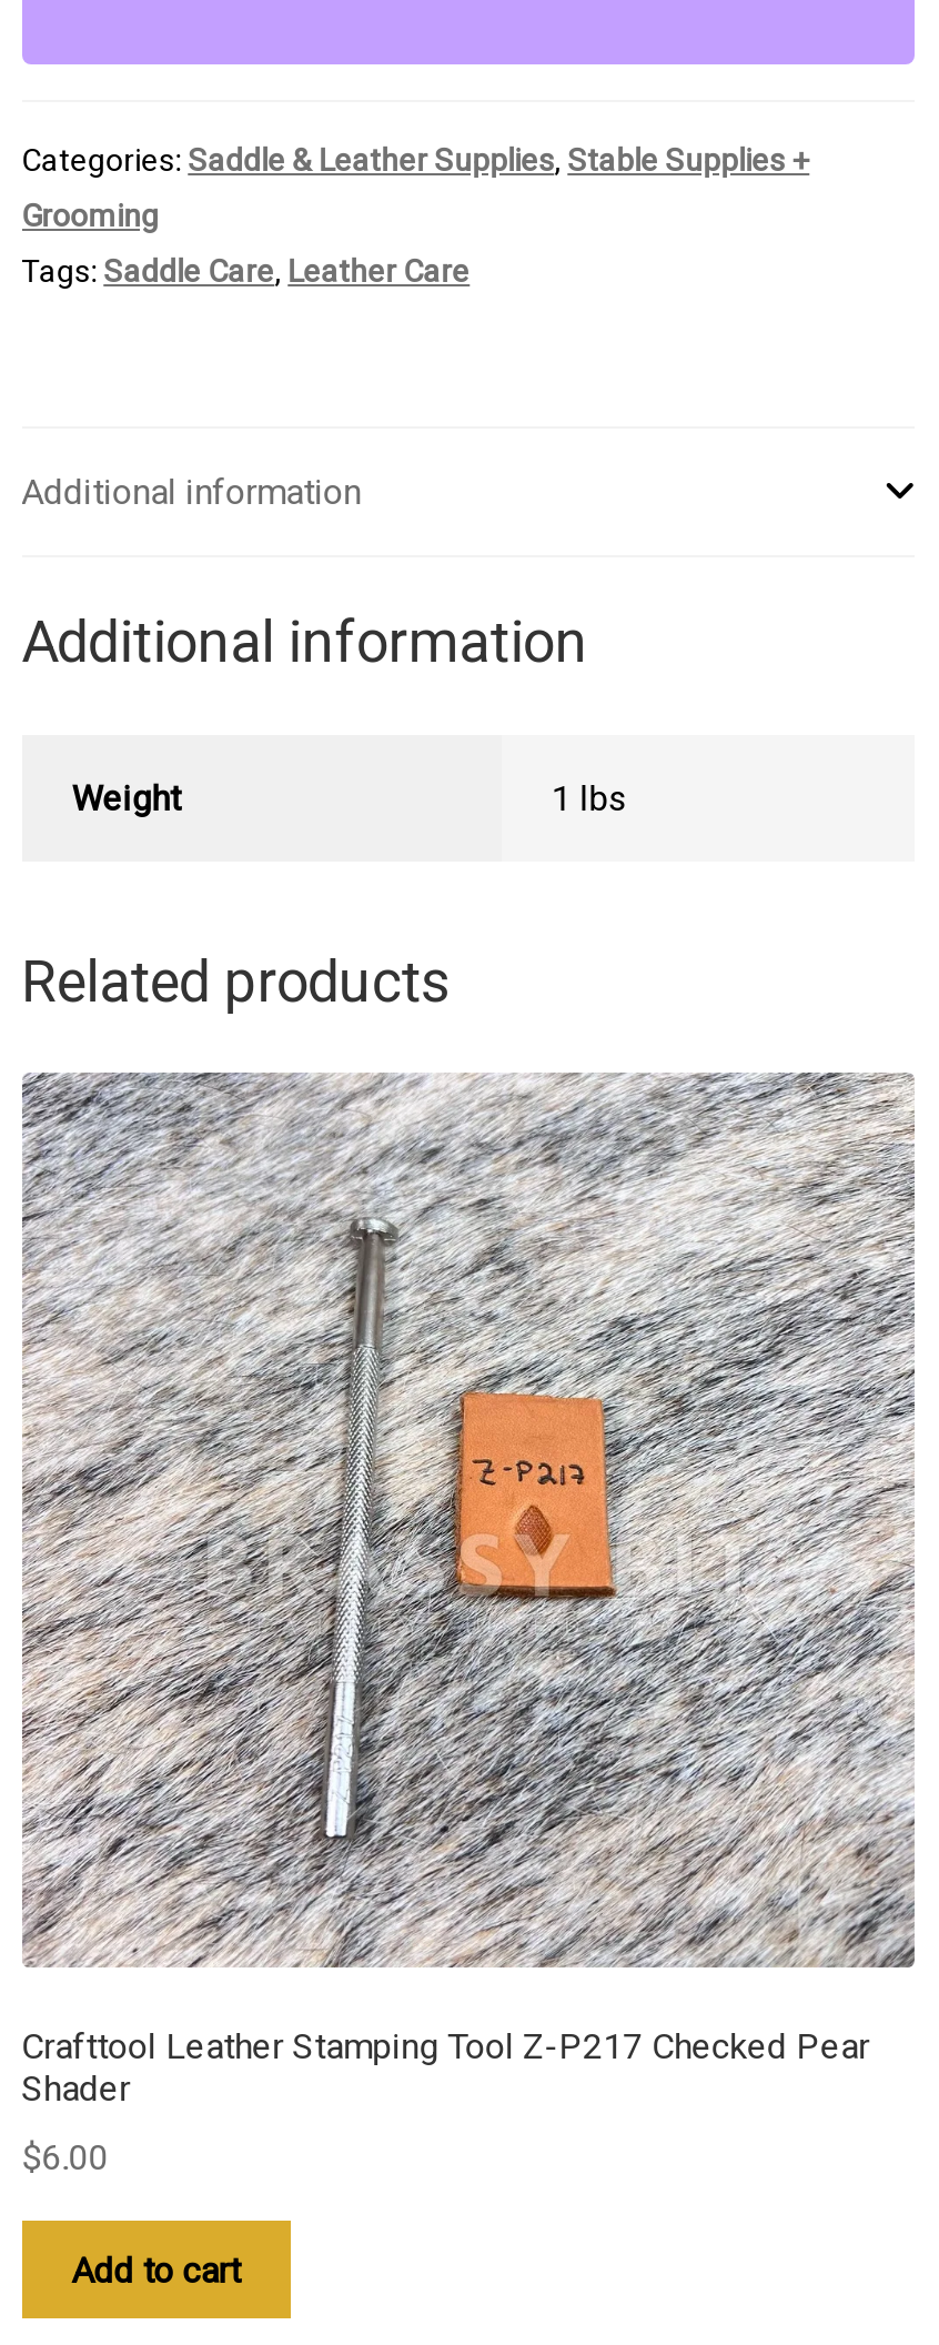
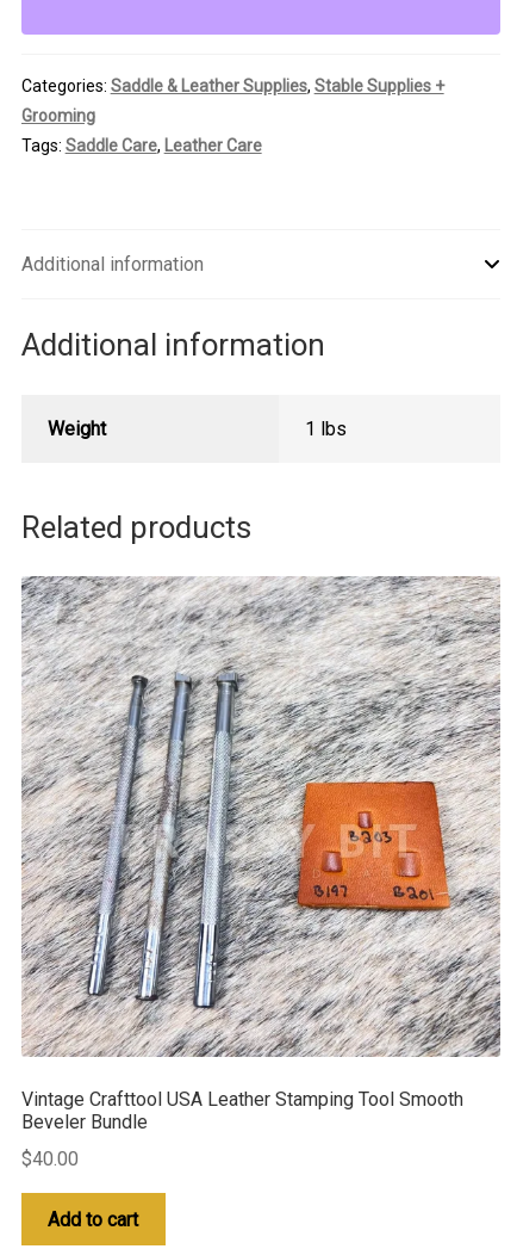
[21,1073,915,2110] [image] | Crafttool Leather Stamping Tool Z-P217 Checked Pear | Shader -> [21,576,500,1133] [image] | Vintage Crafttool USA Leather Stamping Tool Smooth | Beveler Bundle
[21,2136,108,2178] $6.00 -> [21,1147,78,1170] $40.00

